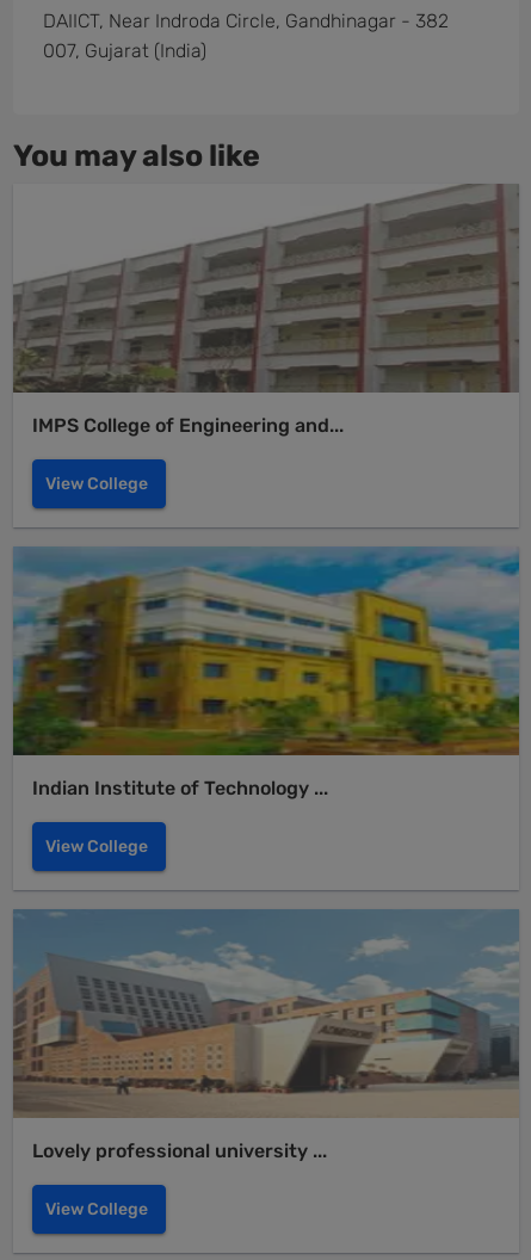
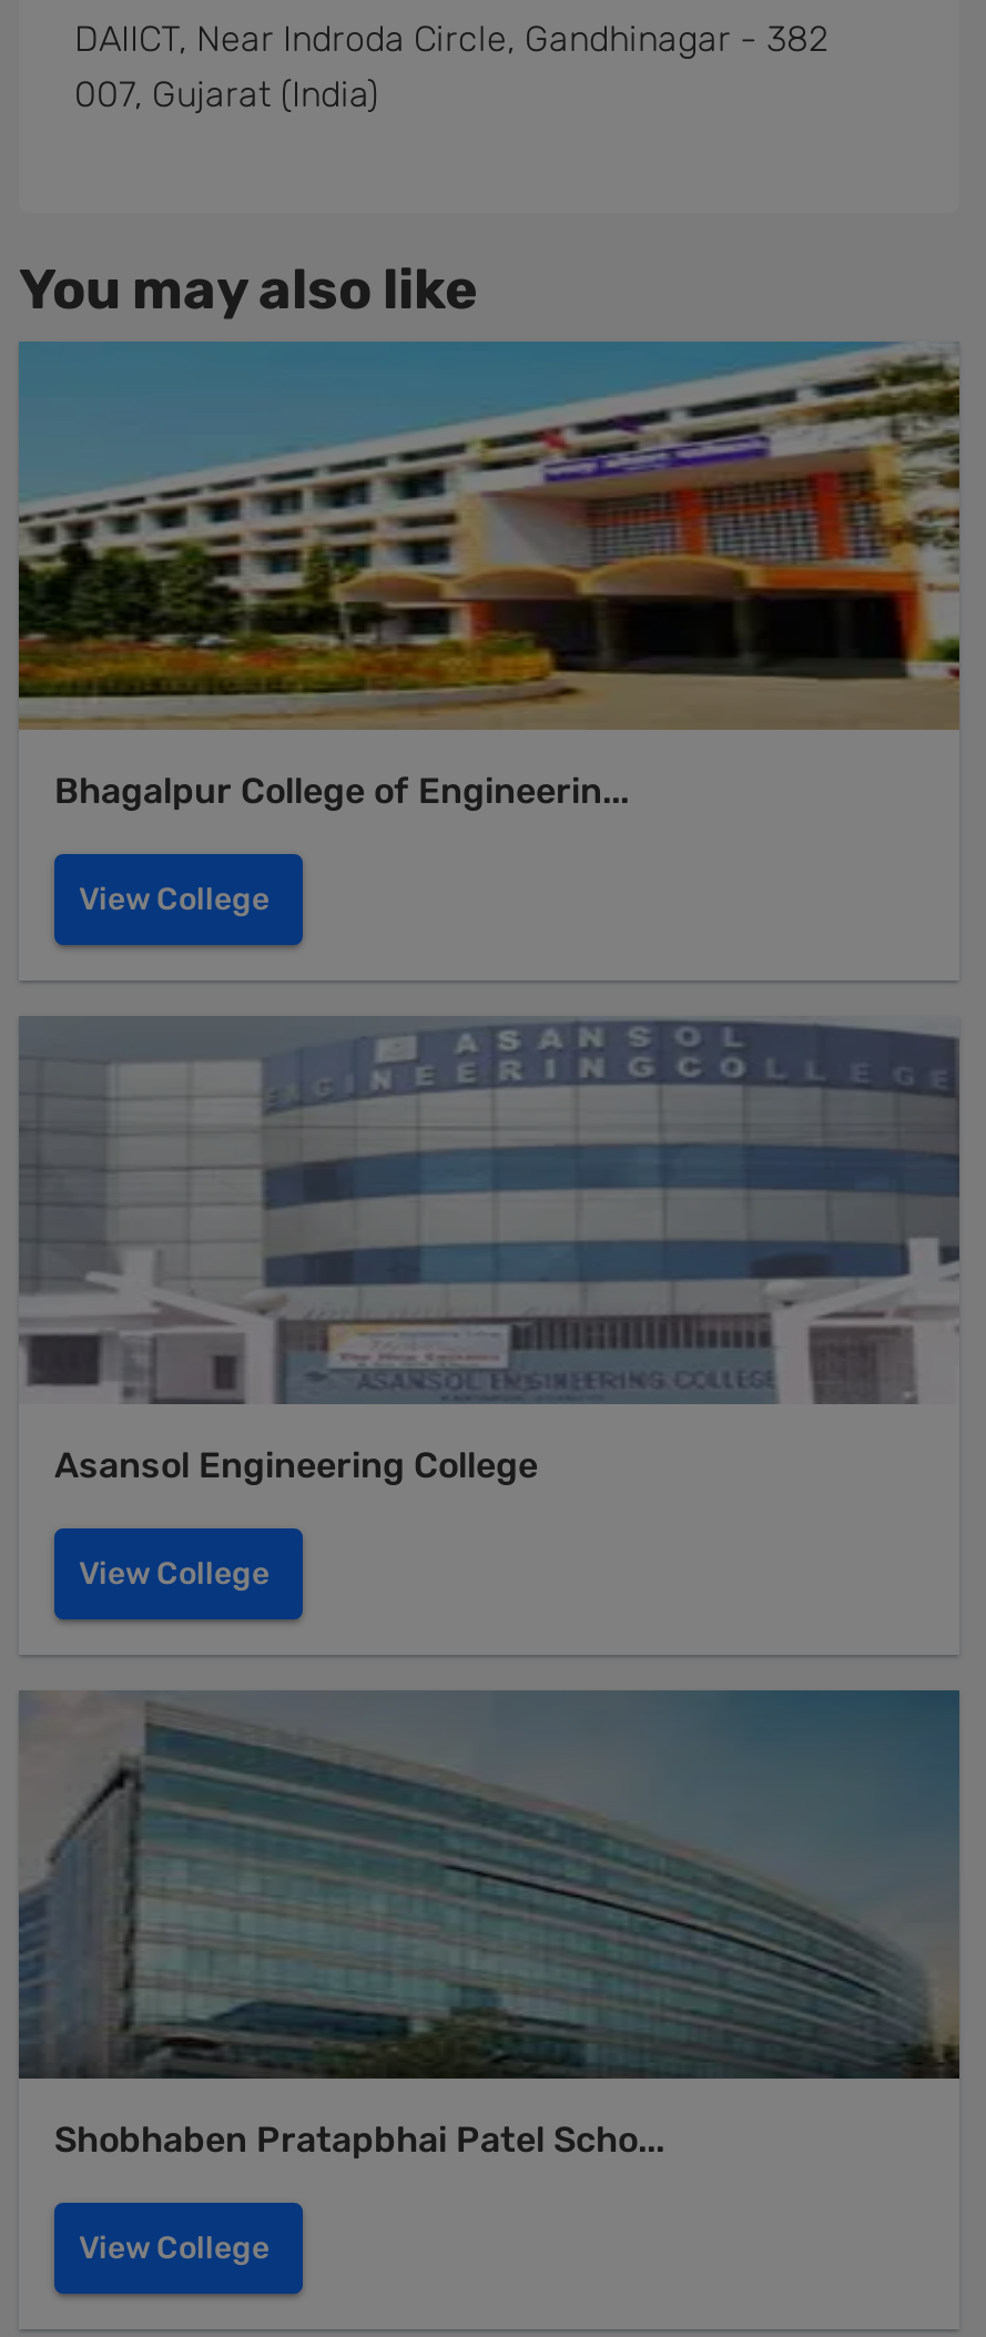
[13,183,520,437] [image] | IMPS College of Engineering and... -> [17,339,962,813] [image] | Bhagalpur College of Engineerin...
[12,546,520,800] [image] | Indian Institute of Technology ... -> [19,1016,962,1487] [image] | Asansol Engineering College
[13,909,519,1163] [image] | Lovely professional university ... -> [17,1690,962,2162] [image] | Shobhaben Pratapbhai Patel Scho...

